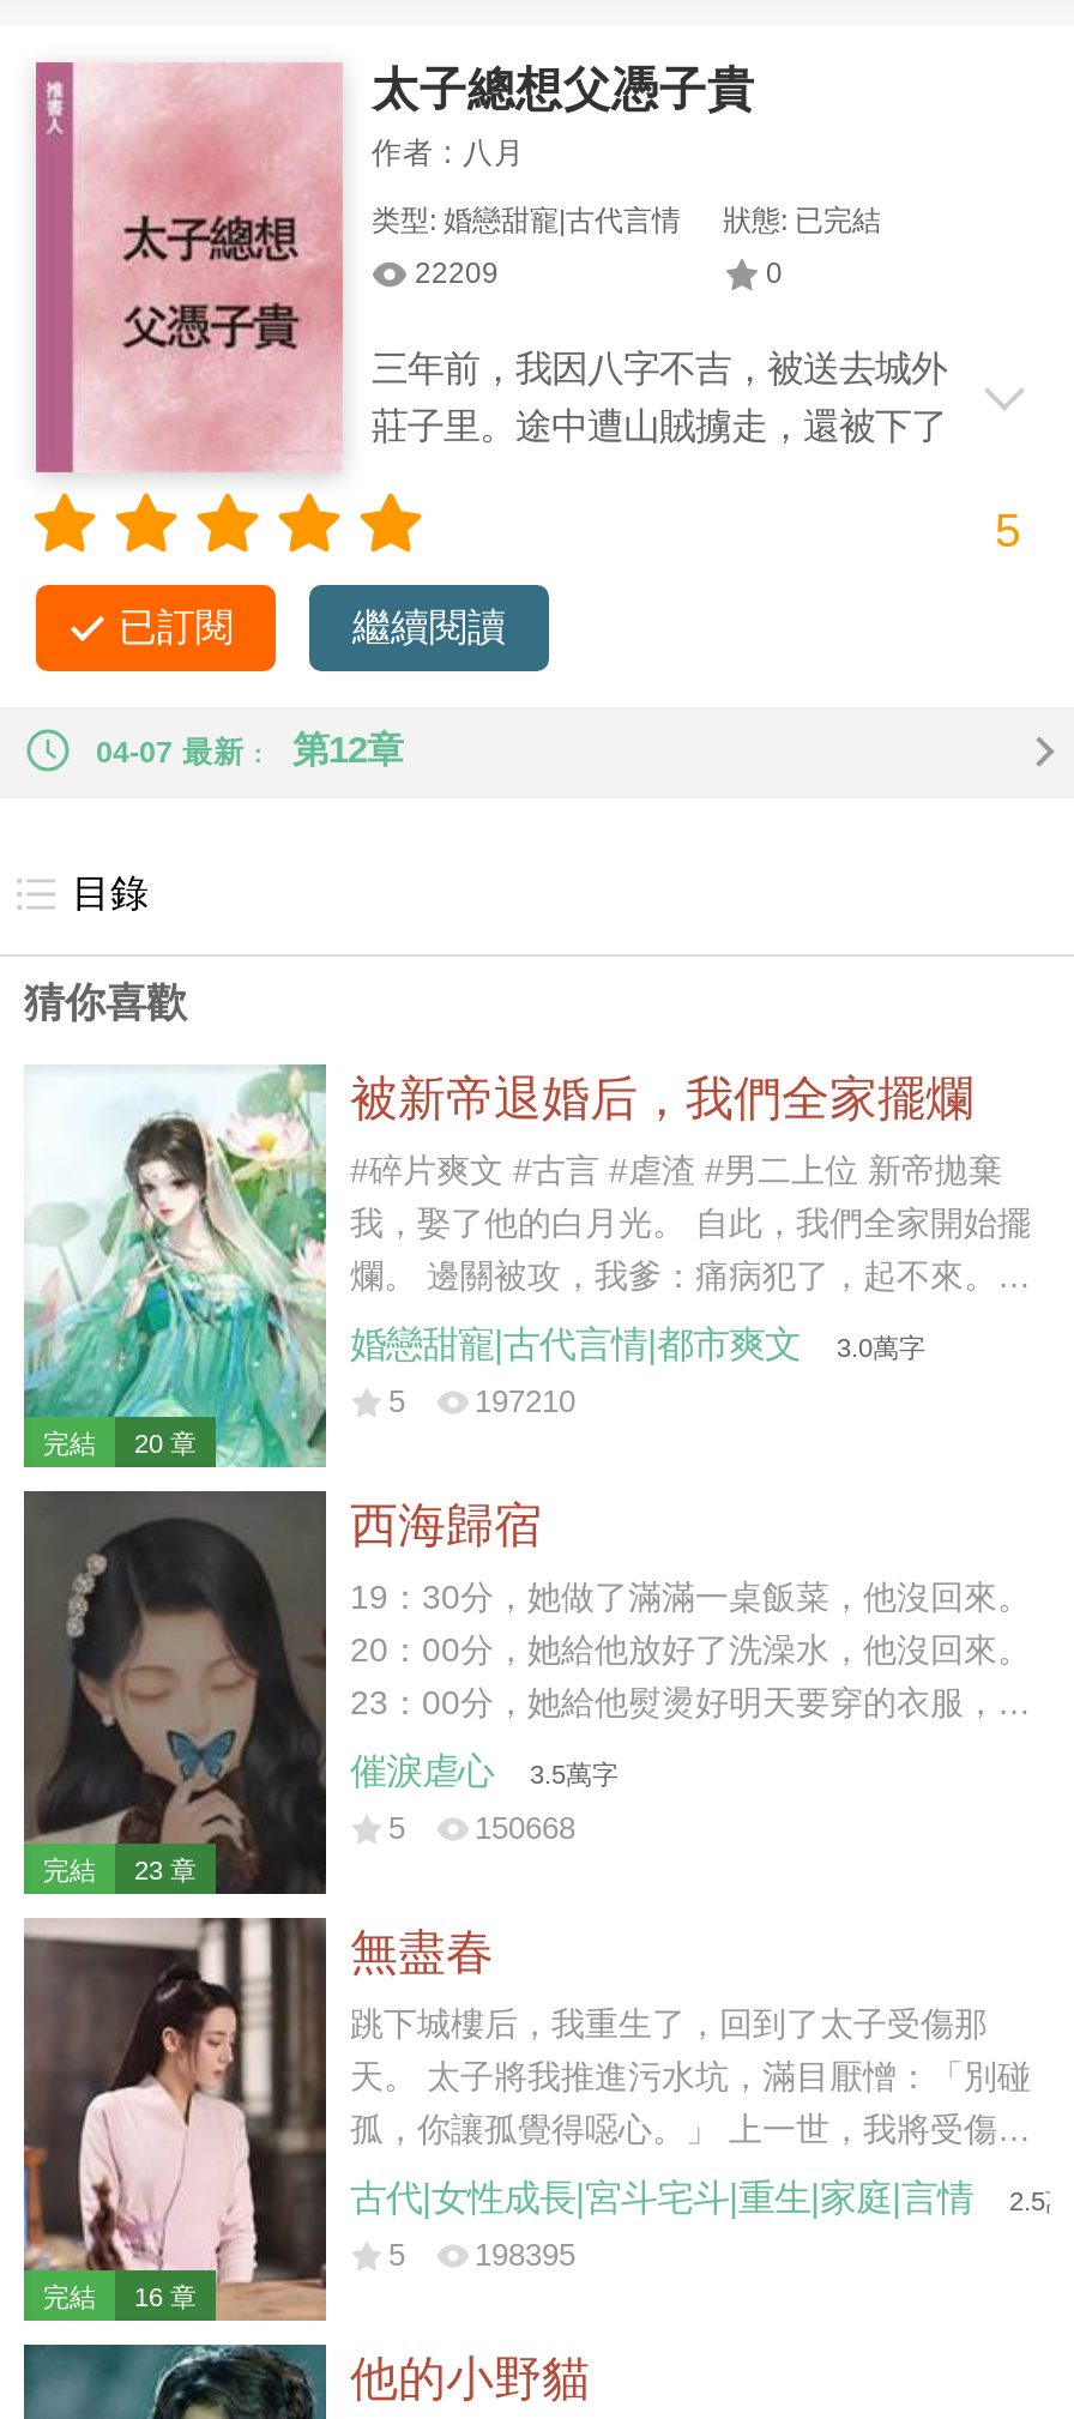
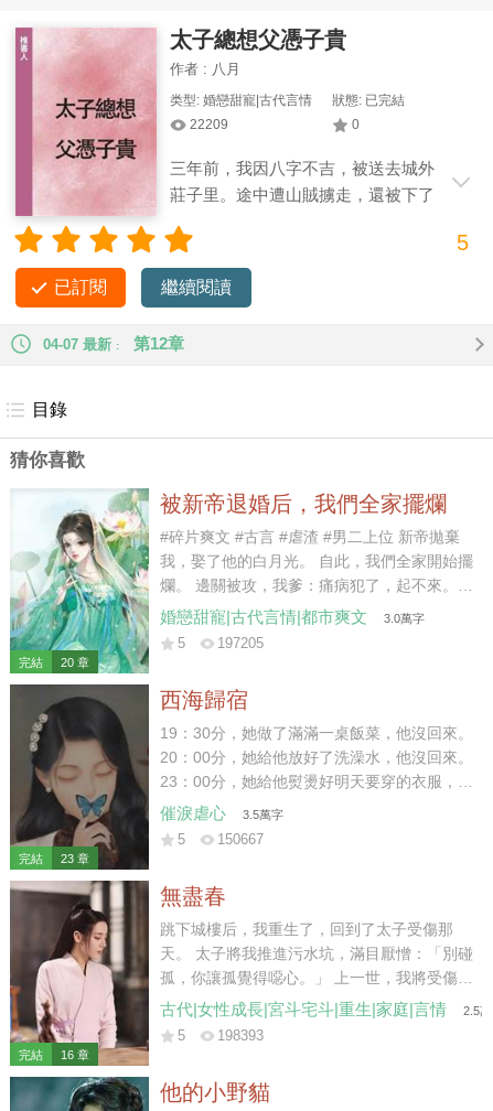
[388,1383,575,1419] 5 197210 -> [178,635,264,651] 5 197205
[388,1810,575,1846] 5 150668 -> [178,831,264,848] 5 150667
[388,2237,575,2273] 5 198395 -> [178,1027,264,1044] 5 198393

